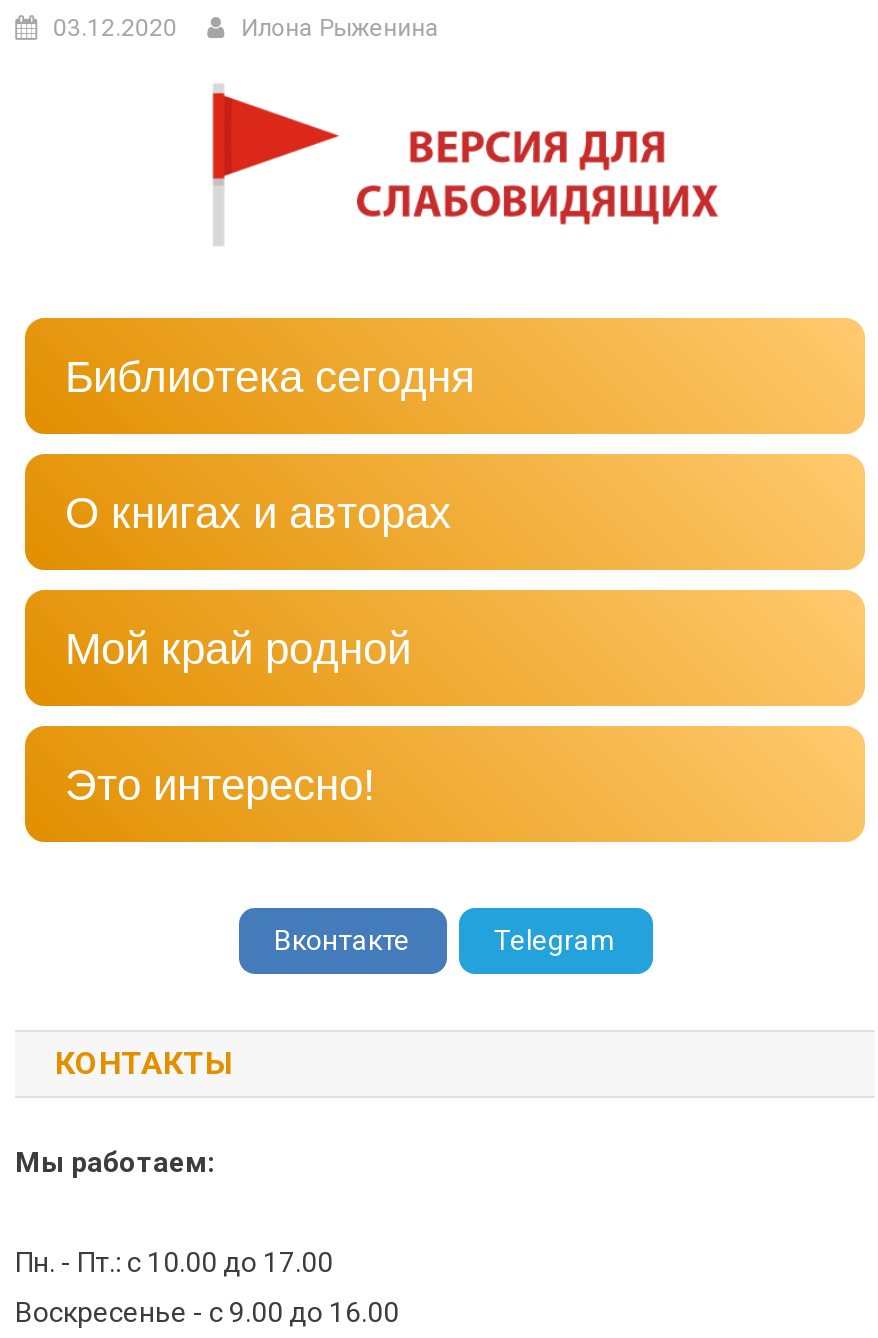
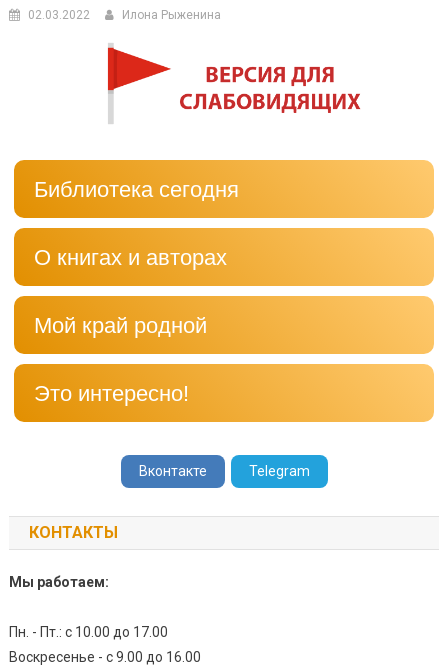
[53,13,177,41] 03.12.2020 -> [28,8,90,22] 02.03.2022

